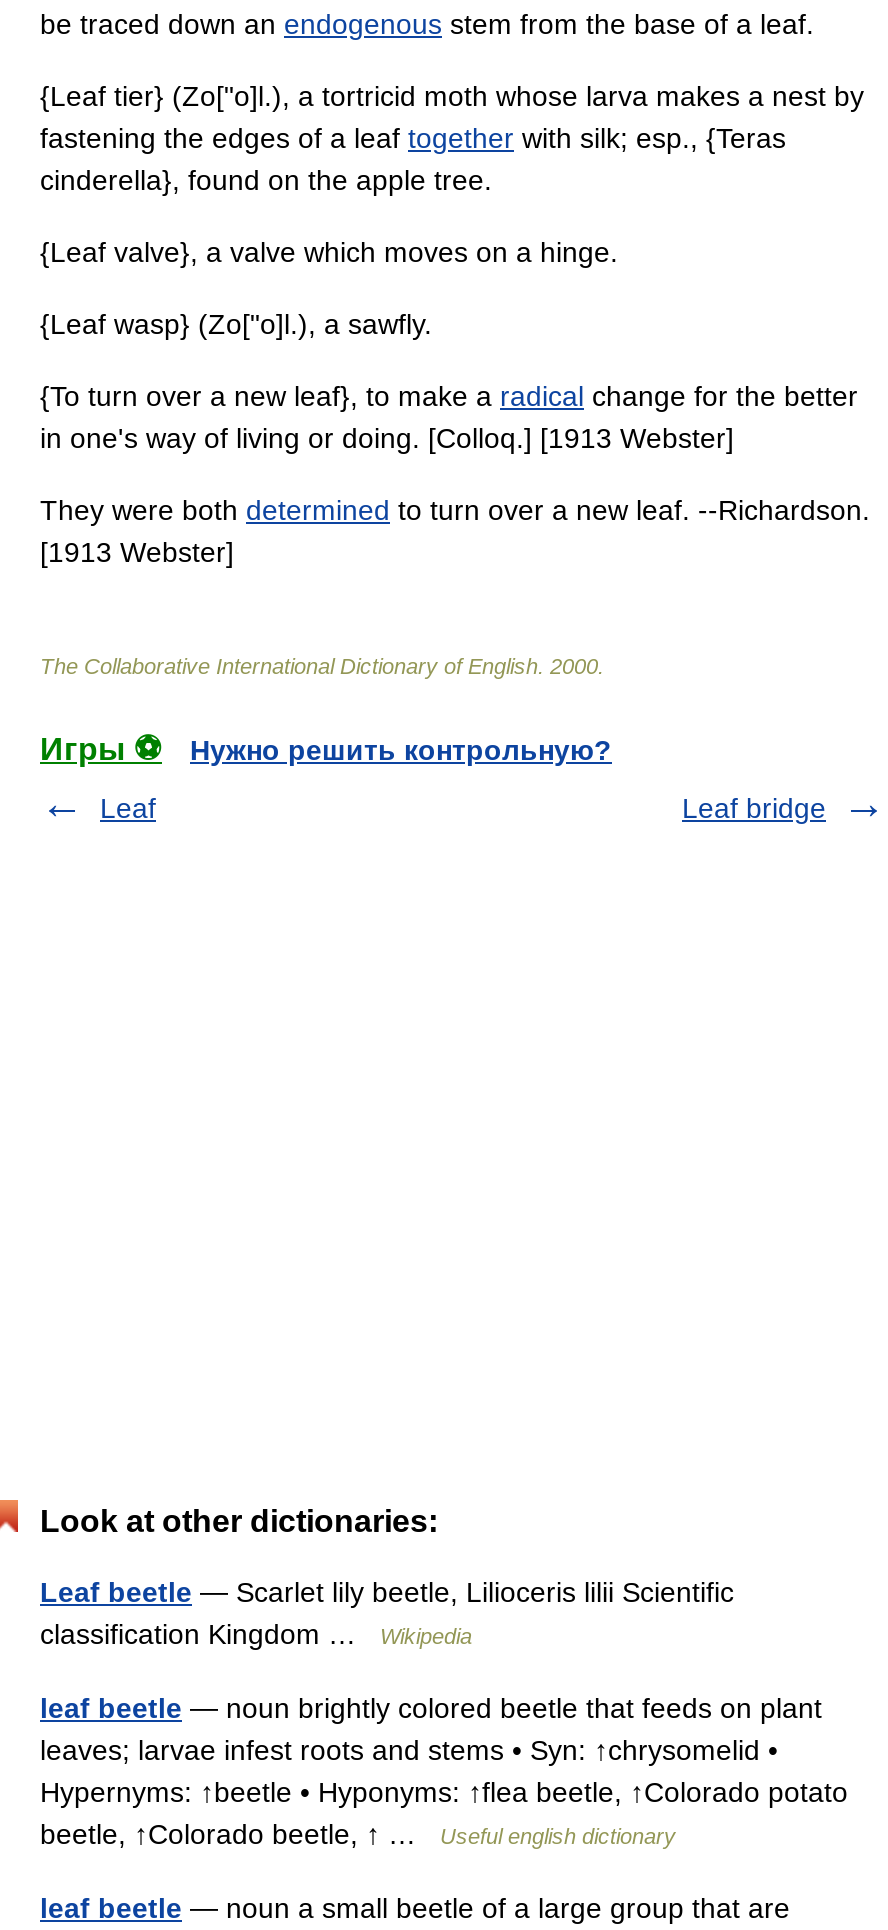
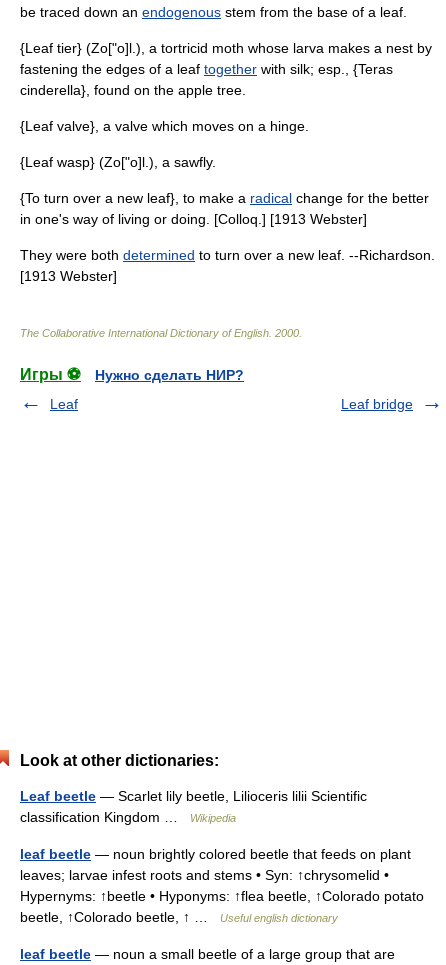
[190,734,612,766] Нужно решить контрольную? -> [95,367,244,383] Нужно сделать НИР?

